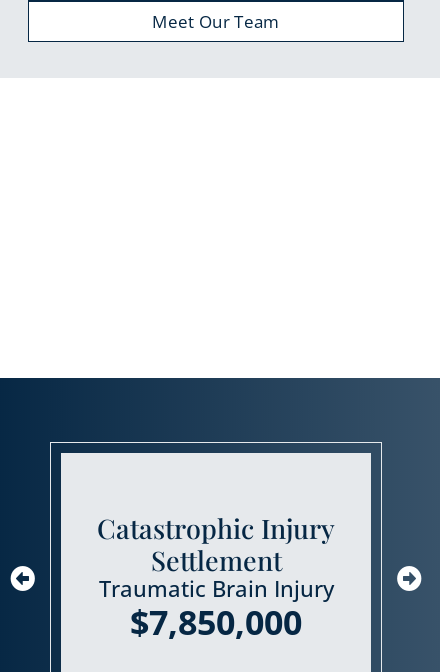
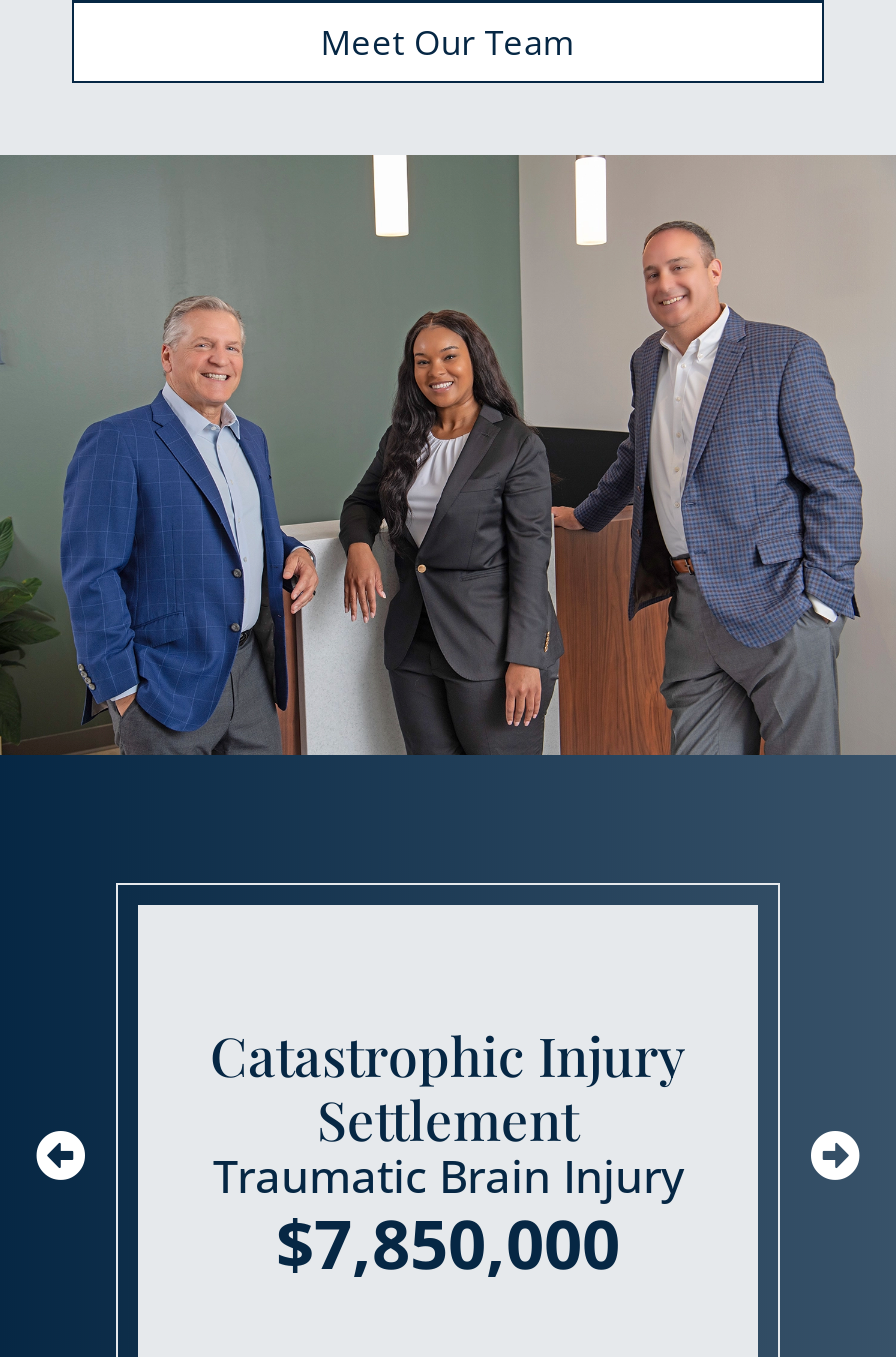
none -> [6,153,890,757] [image]

